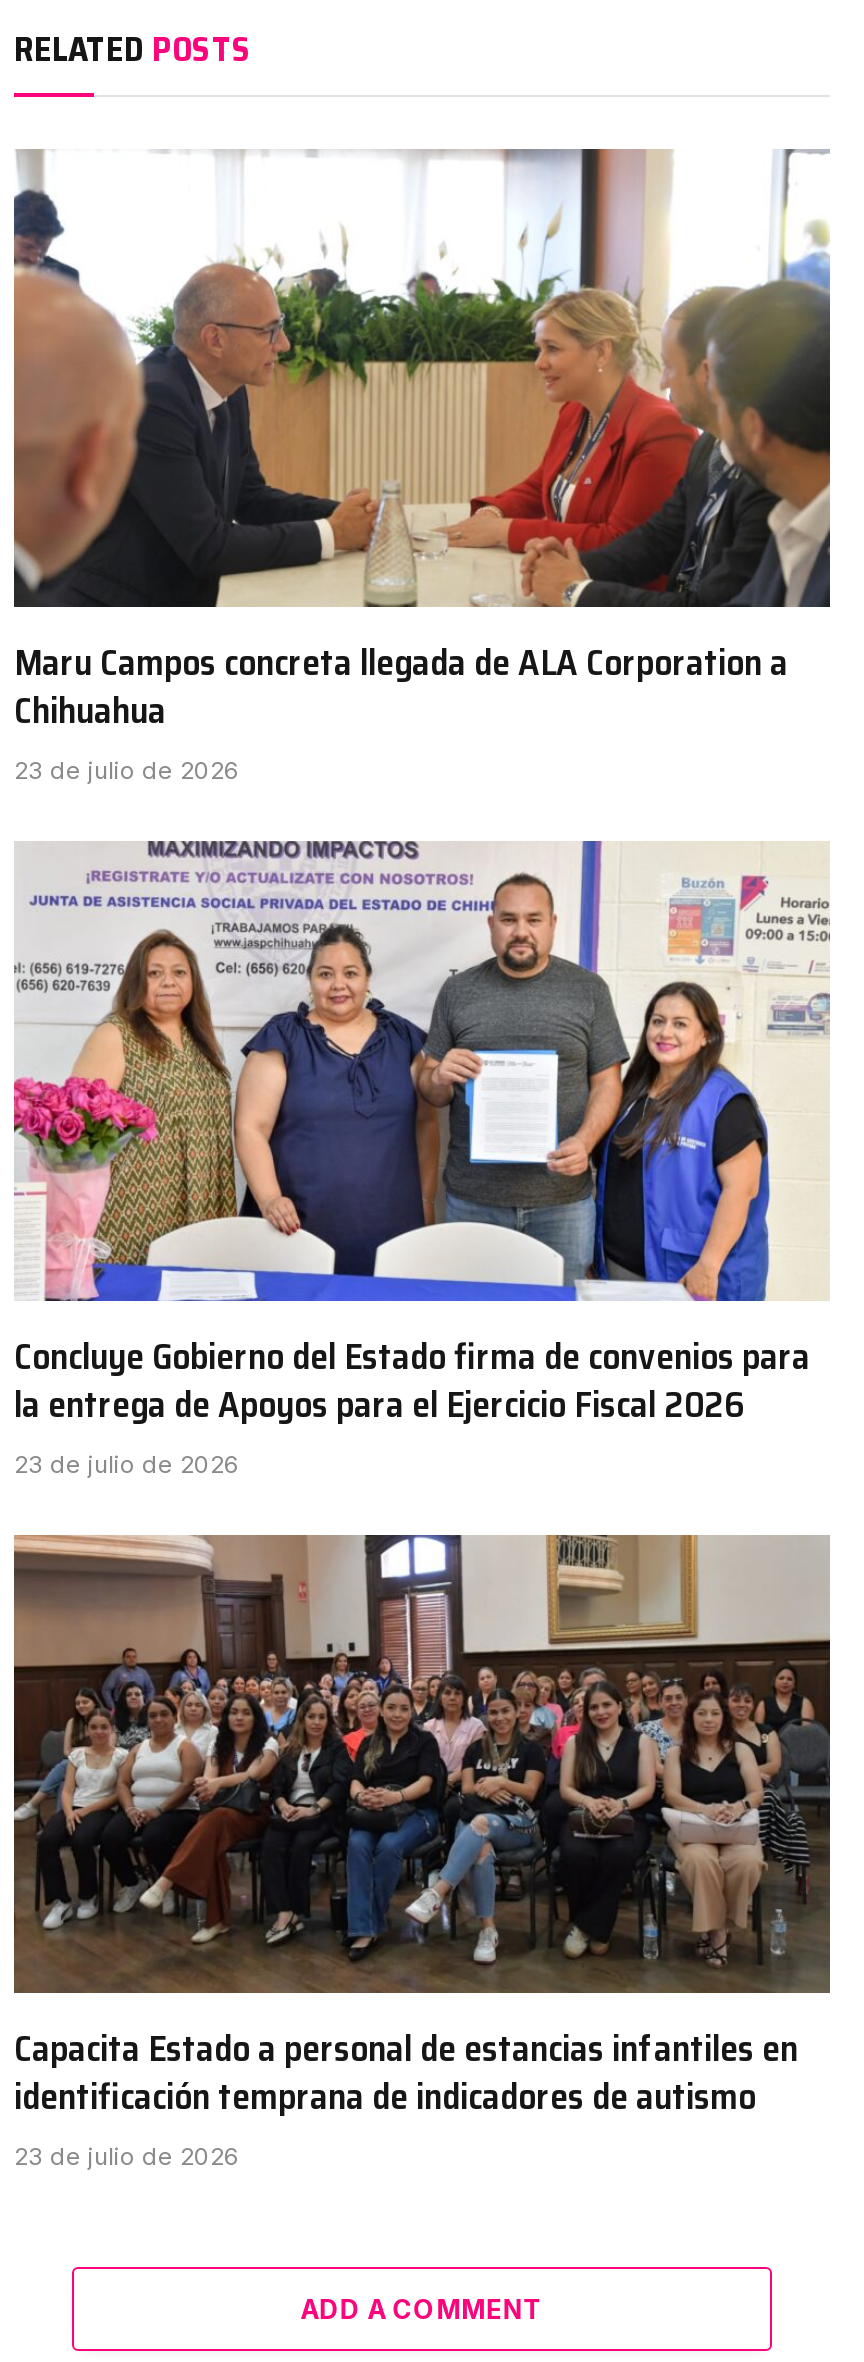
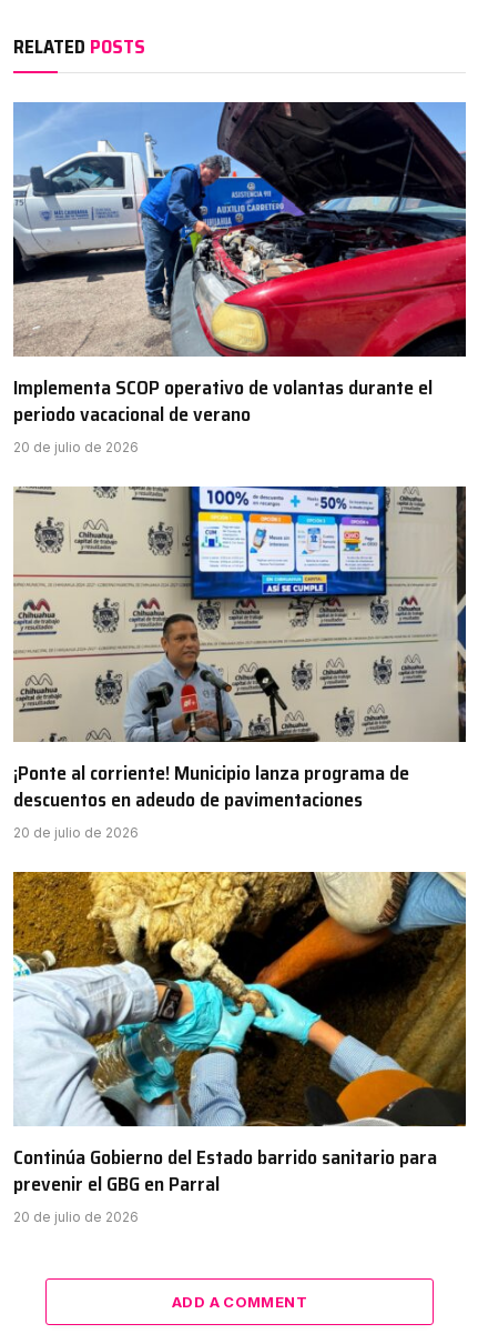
[12,147,832,786] [image] | Maru Campos concreta llegada de ALA Corporation a | Chihuahua | 23 de julio de 2026 -> [12,101,467,456] [image] | Implementa SCOP operativo de volantas durante el | periodo vacacional de verano | 20 de julio de 2026
[12,839,830,1479] [image] | Concluye Gobierno del Estado firma de convenios para | la entrega de Apoyos para el Ejercicio Fiscal 2026 | 23 de julio de 2026 -> [13,485,467,841] [image] | ¡Ponte al corriente! Municipio lanza programa de | descuentos en adeudo de pavimentaciones | 20 de julio de 2026
[12,1533,832,2172] [image] | Capacita Estado a personal de estancias infantiles en | identificación temprana de indicadores de autismo | 23 de julio de 2026 -> [12,871,466,1226] [image] | Continúa Gobierno del Estado barrido sanitario para | prevenir el GBG en Parral | 20 de julio de 2026

